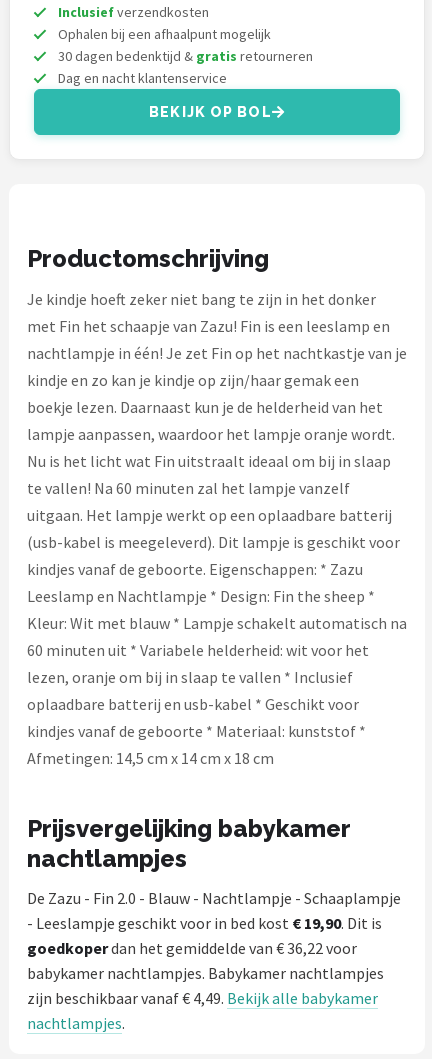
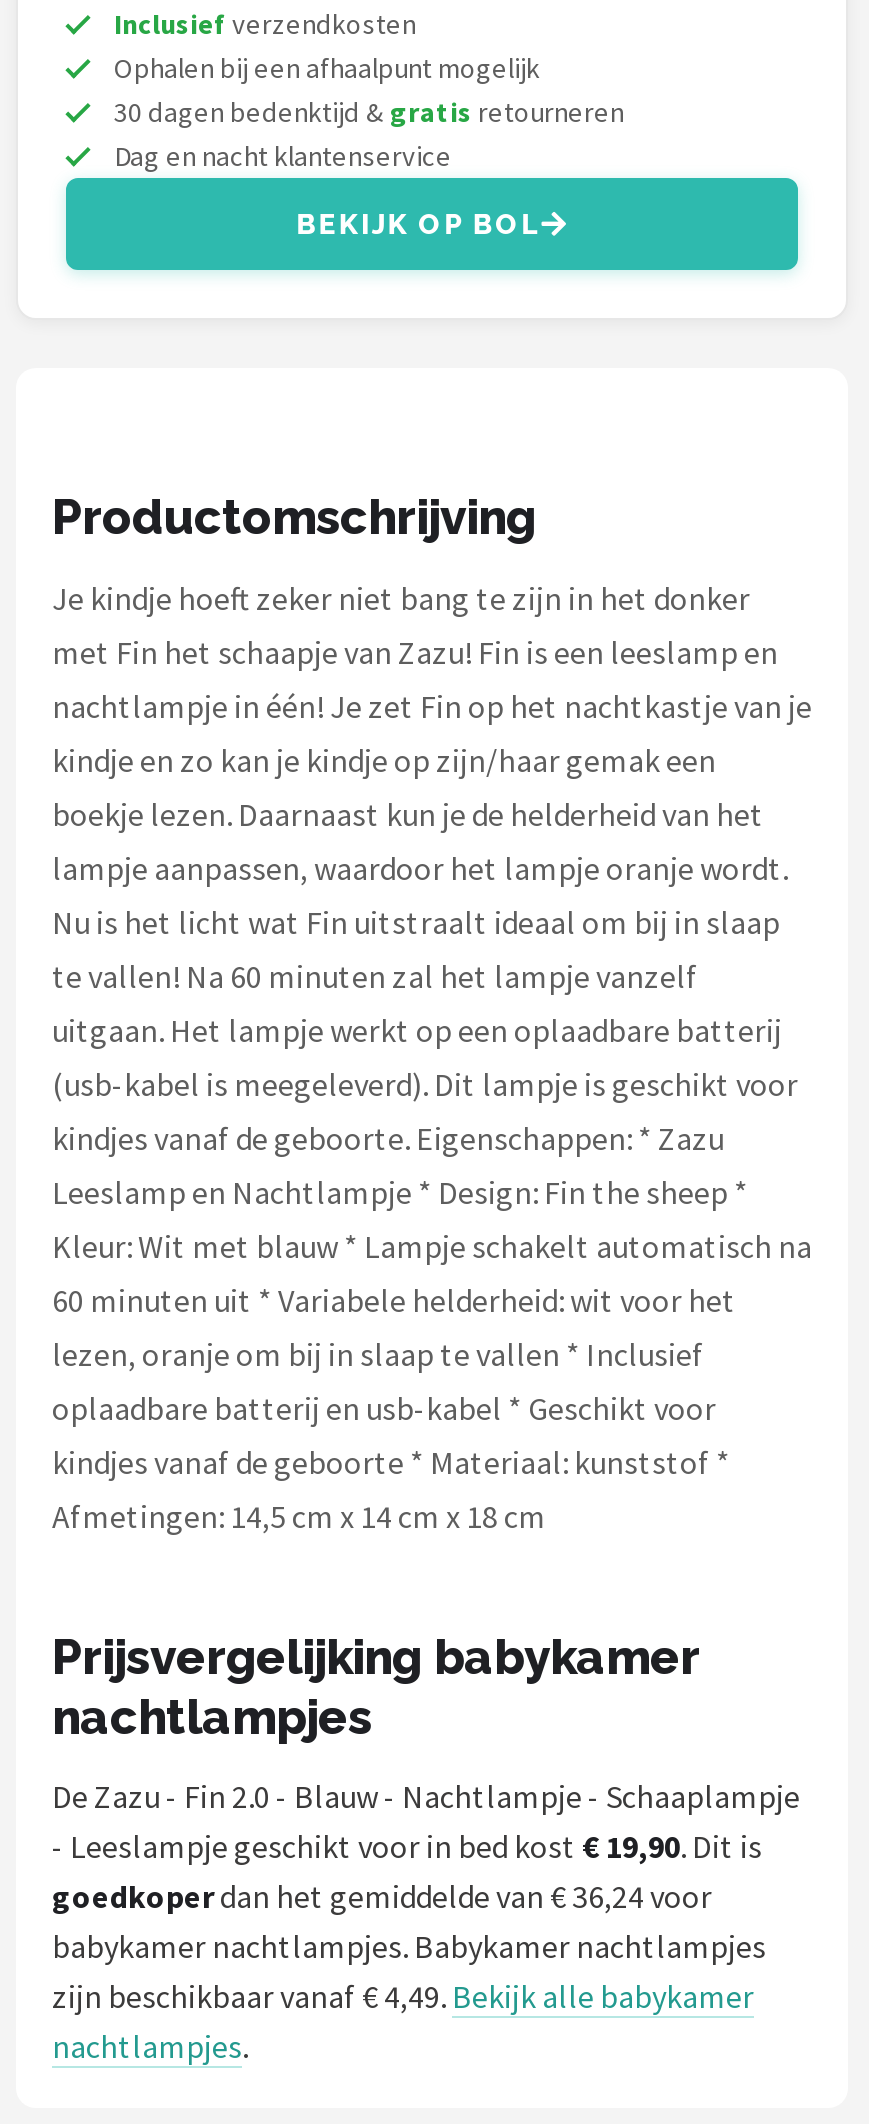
[27,938,357,958] goedkoperdan het gemiddelde van € 36,22 voor -> [52,1876,712,1916] goedkoperdan het gemiddelde van € 36,24 voor

